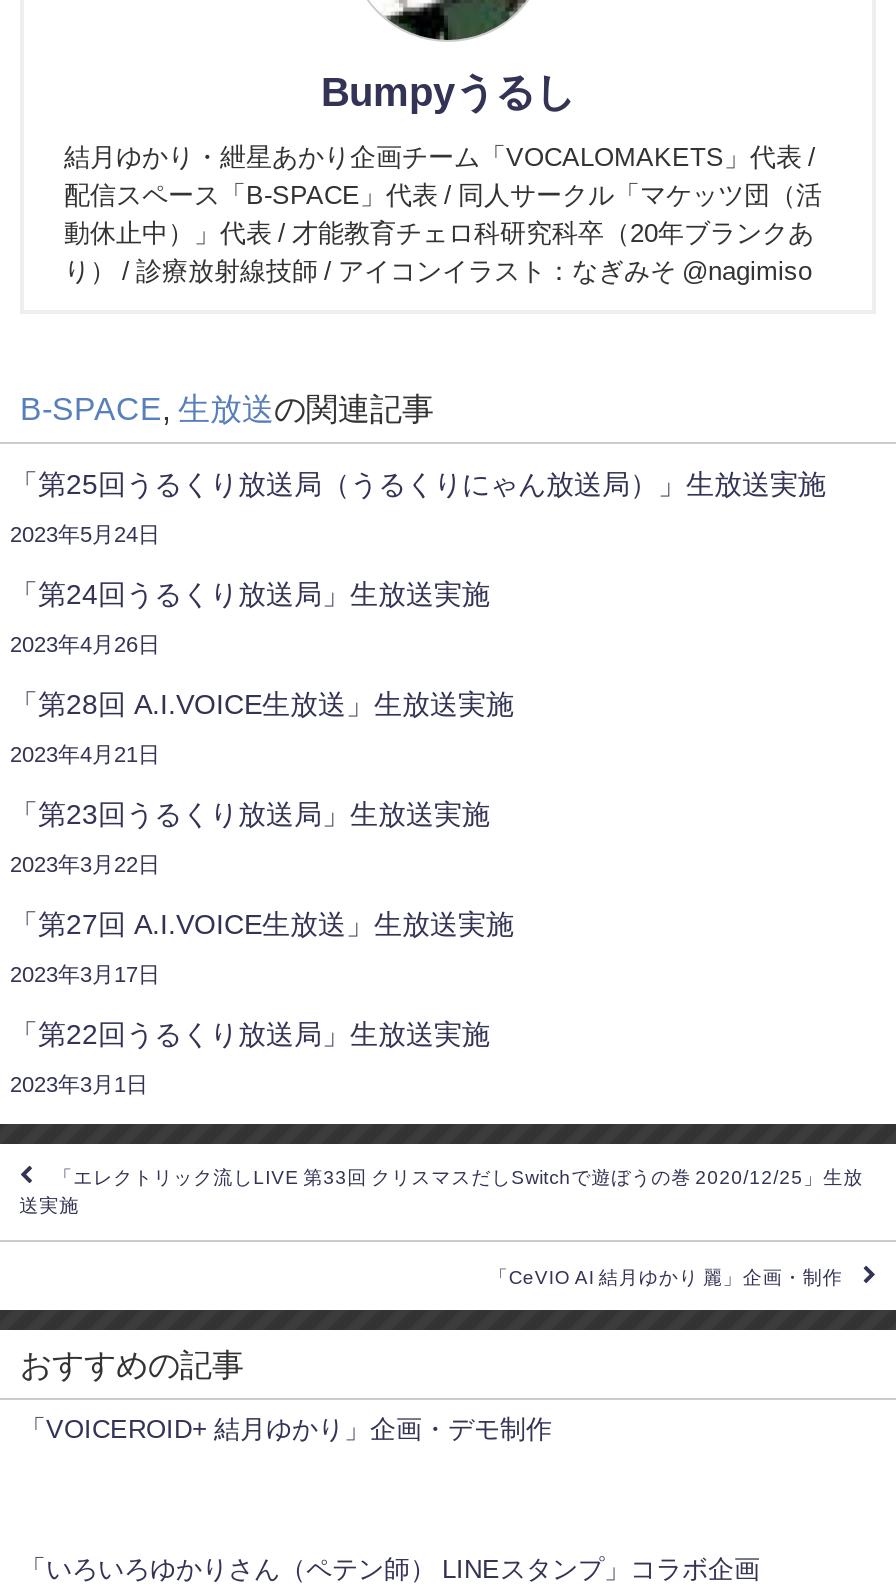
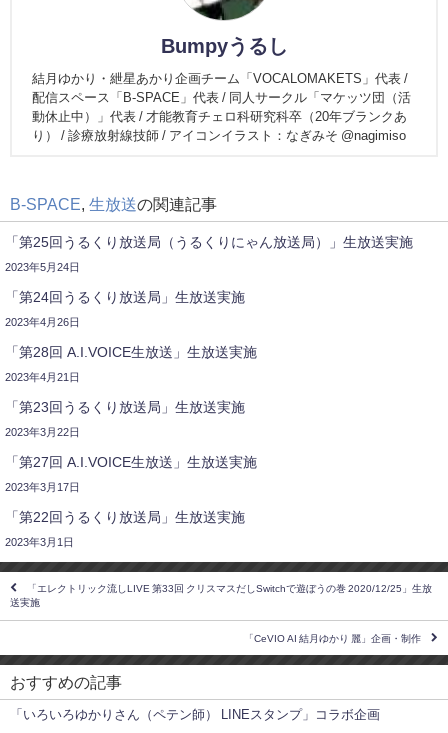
[20,1416,552,1442] 「VOICEROID+ 結月ゆかり」企画・デモ制作 -> none

